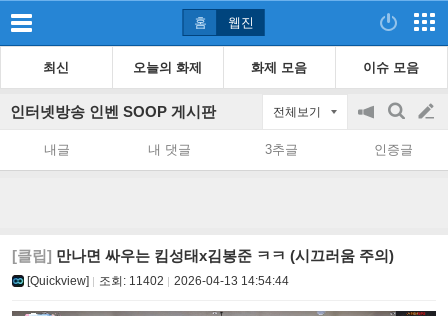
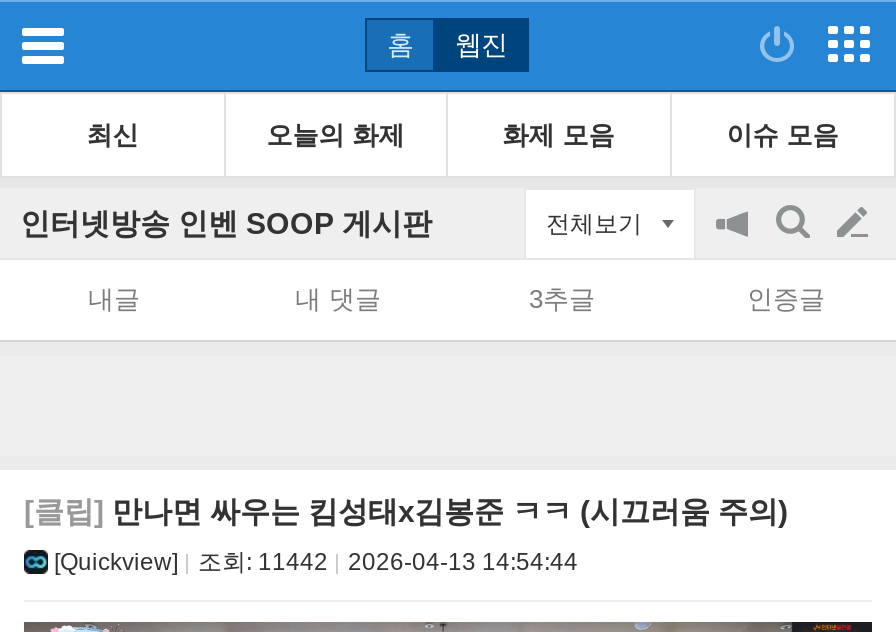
[27,274,289,288] [Quickview] 조회: 11402 2026-04-13 14:54:44 -> [54,548,578,576] [Quickview] 조회: 11442 2026-04-13 14:54:44

